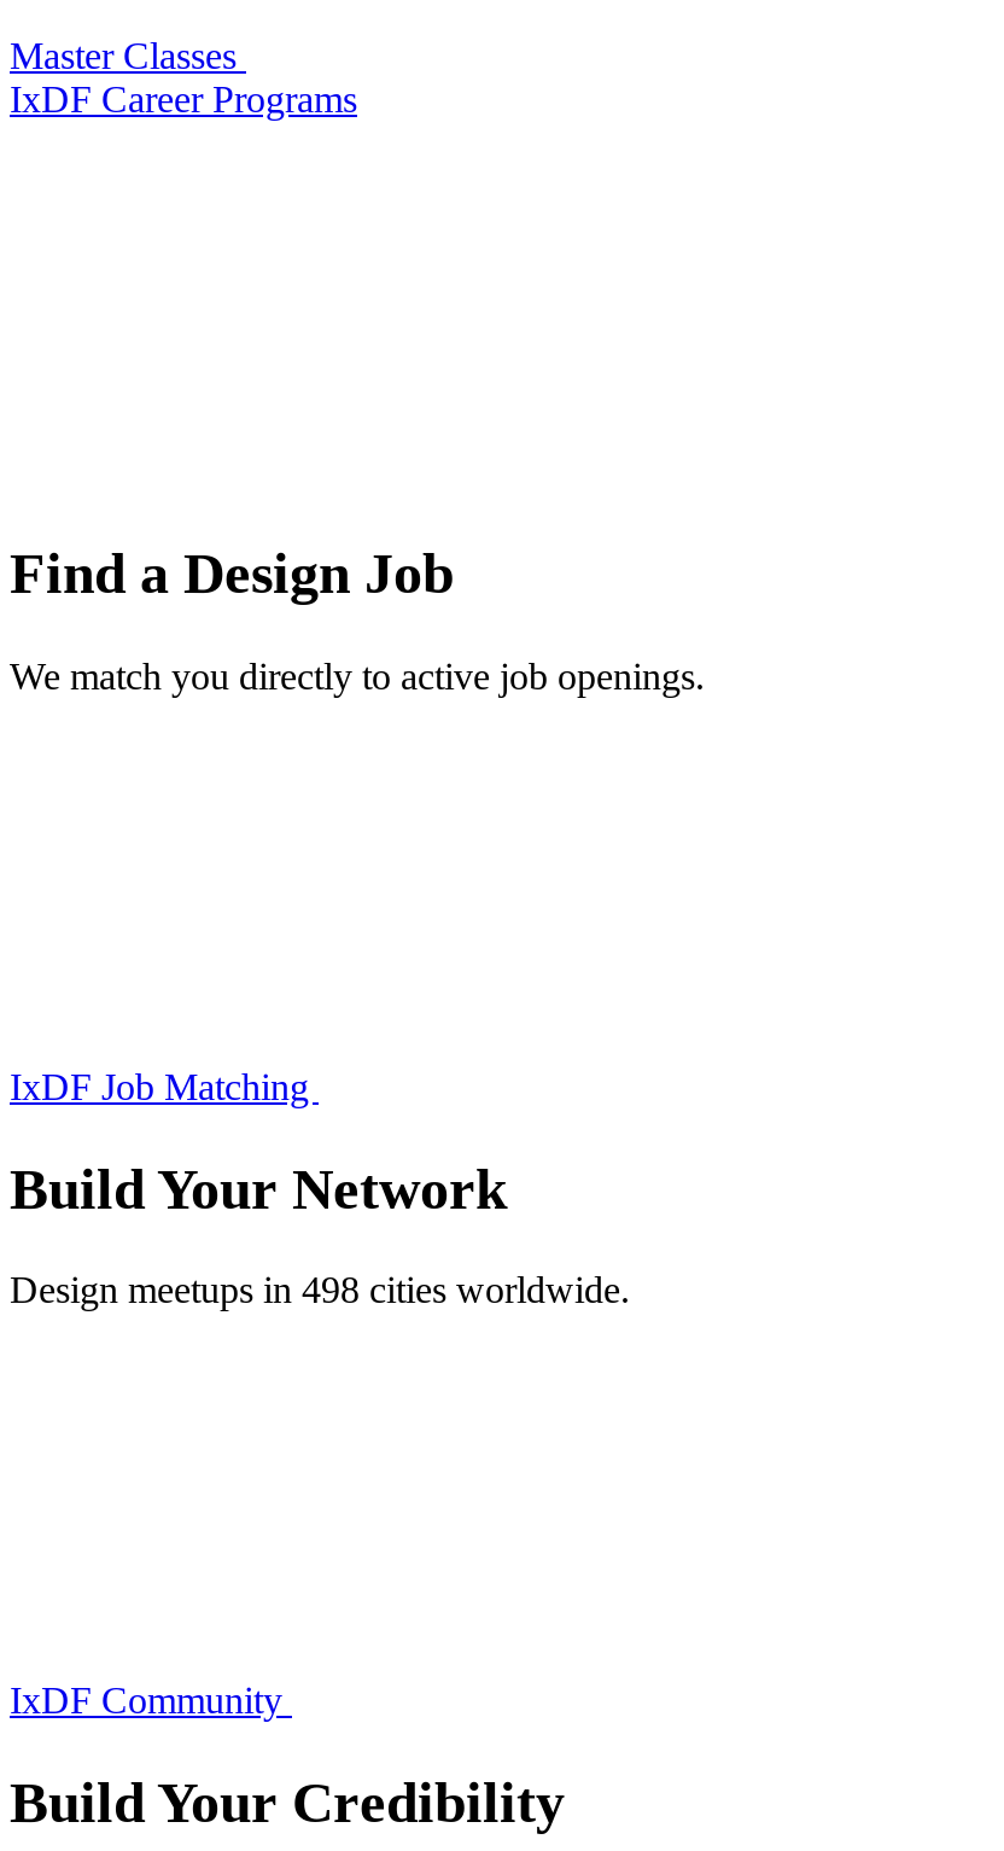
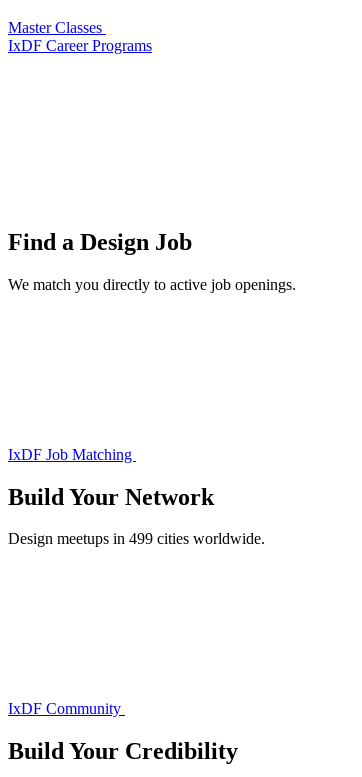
[10,1270,630,1311] Design meetups in 498 cities worldwide. -> [8,530,265,547] Design meetups in 499 cities worldwide.

